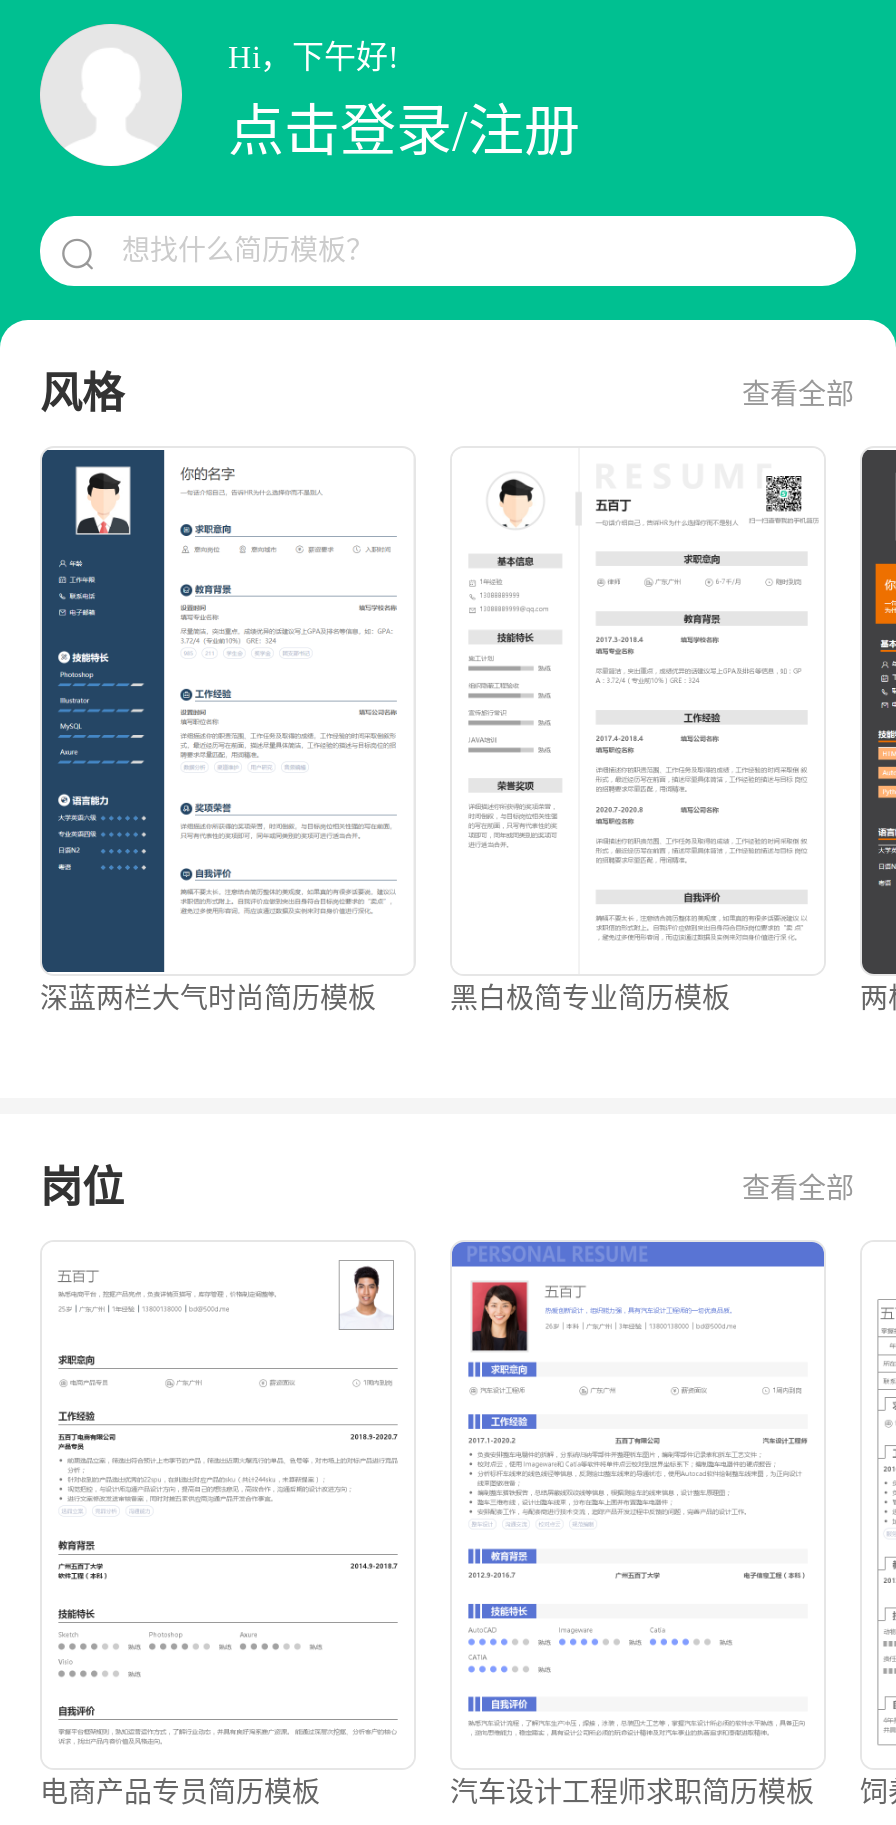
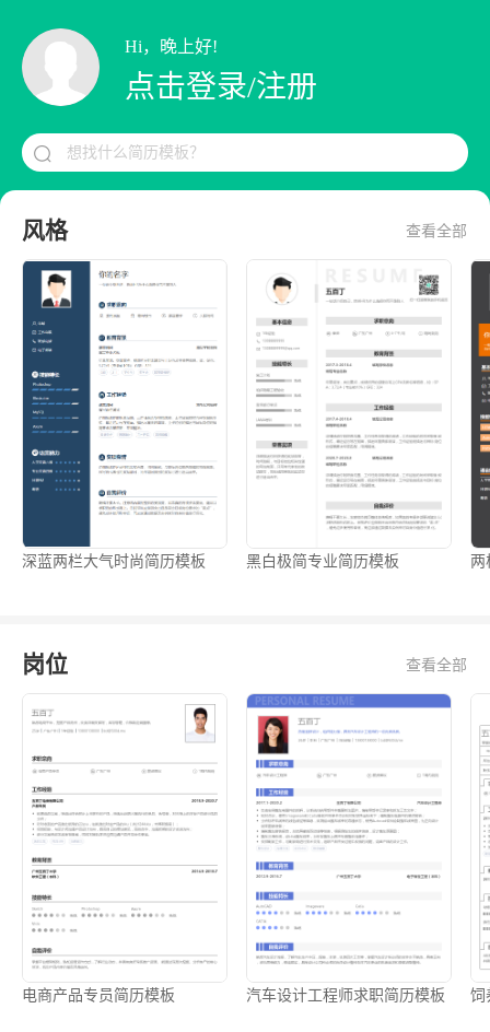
[228,40,398,74] Hi，下午好! -> [125,37,218,56] Hi，晚上好!

